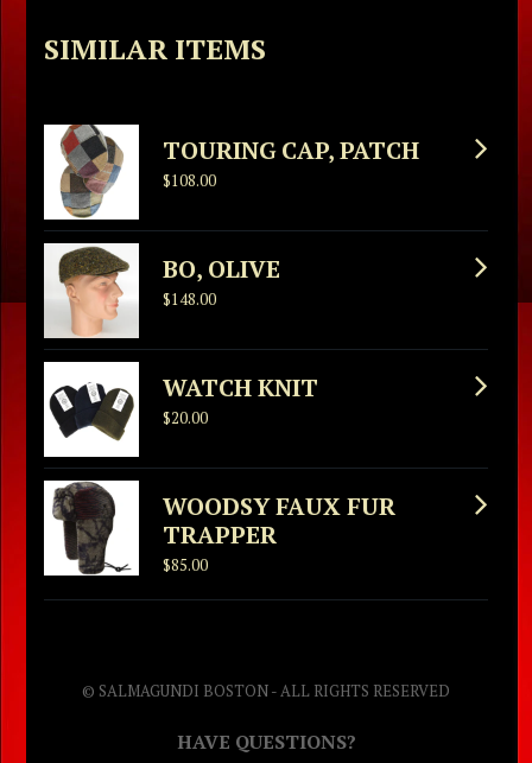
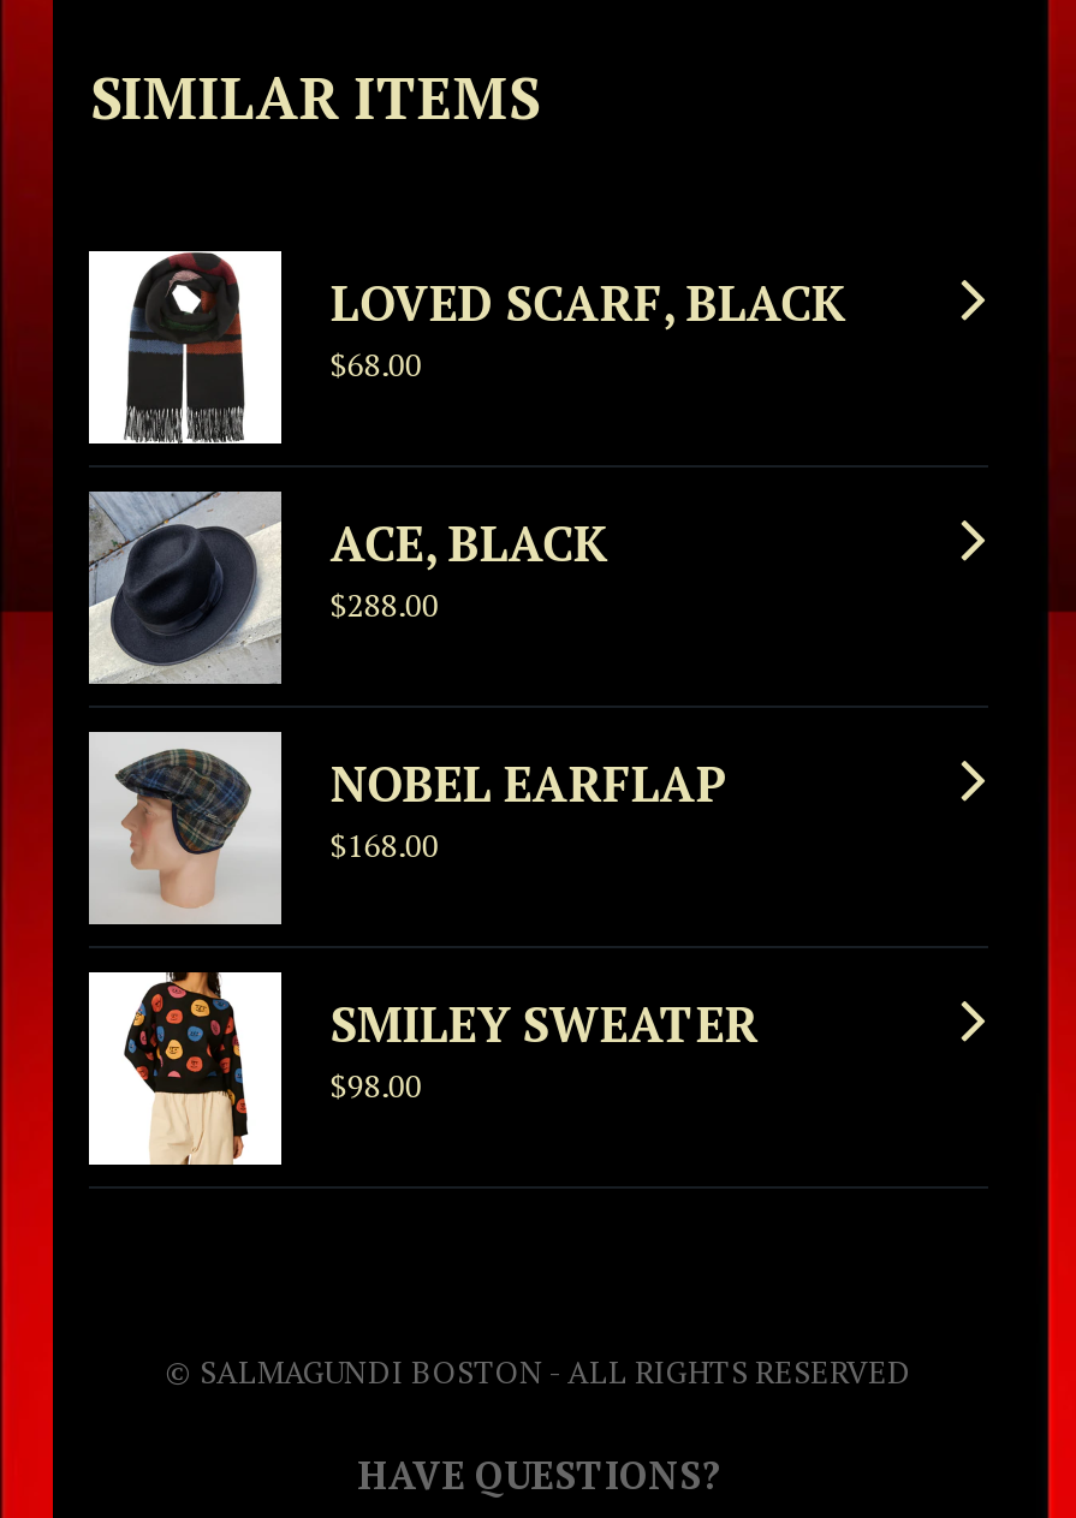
[59,123,420,220] [image] | TOURING CAP, PATCH | $108.00 -> [123,249,845,444] [image] | LOVED SCARF, BLACK | $68.00
[44,243,281,338] [image] | BO, OLIVE | $148.00 -> [89,492,607,684] [image] | ACE, BLACK | $288.00
[45,364,319,456] [image] | WATCH KNIT | $20.00 -> [89,739,727,924] [image] | NOBEL EARFLAP | $168.00
[51,479,396,576] [image] | WOODSY FAUX FUR | TRAPPER | $85.00 -> [108,972,758,1167] [image] | SMILEY SWEATER | $98.00

